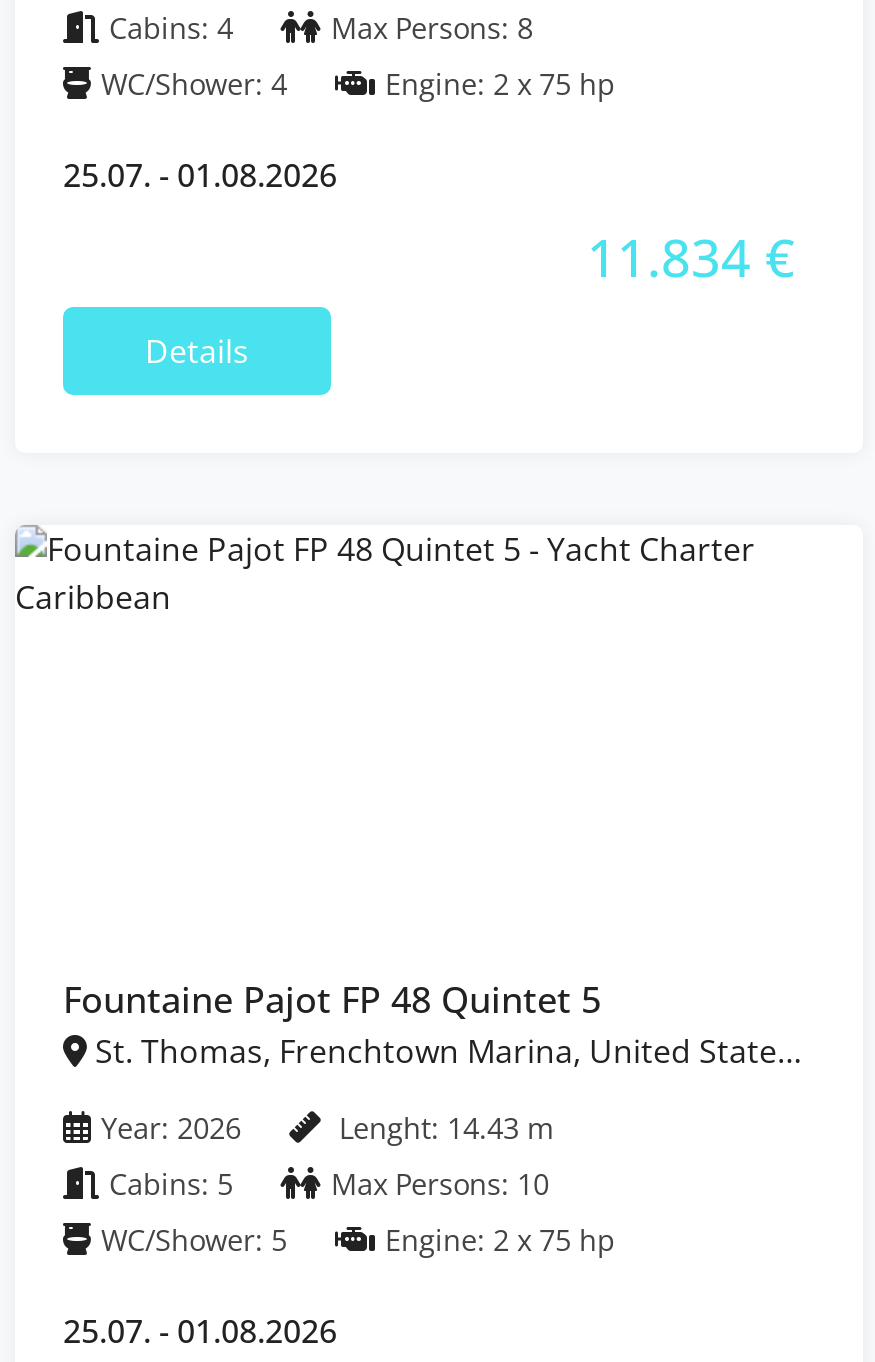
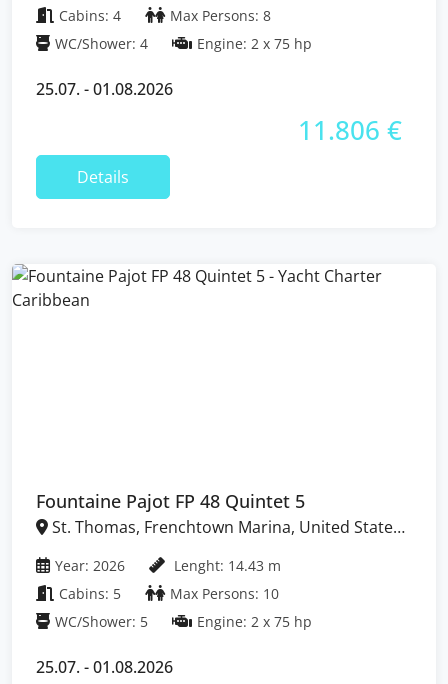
[587,221,795,293] 11.834 € -> [298,112,402,148] 11.806 €

